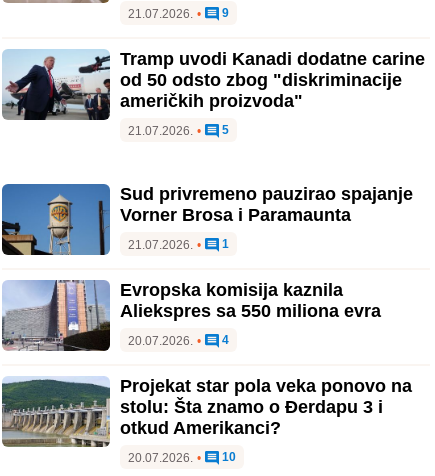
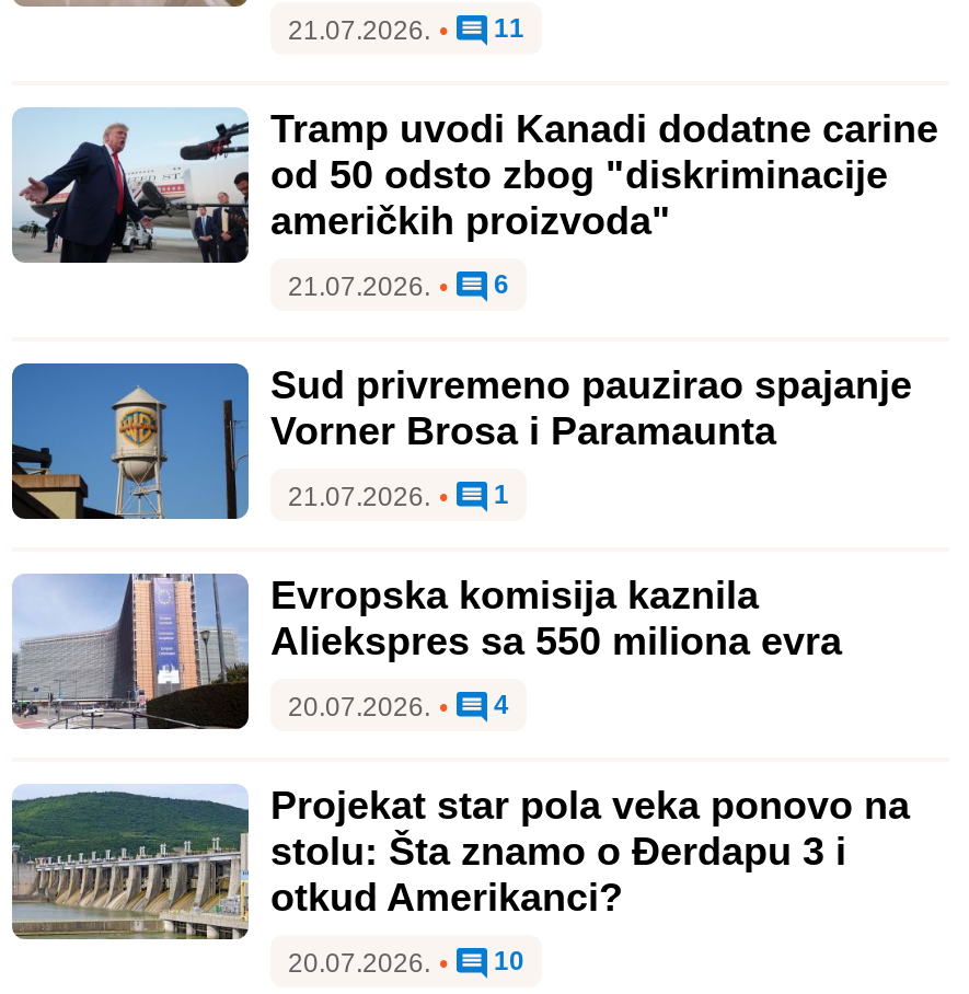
[128,6,229,21] 21.07.2026. • 9 -> [288,14,524,46] 21.07.2026. • 11
[128,123,229,138] 21.07.2026. • 5 -> [288,270,509,302] 21.07.2026. • 6

